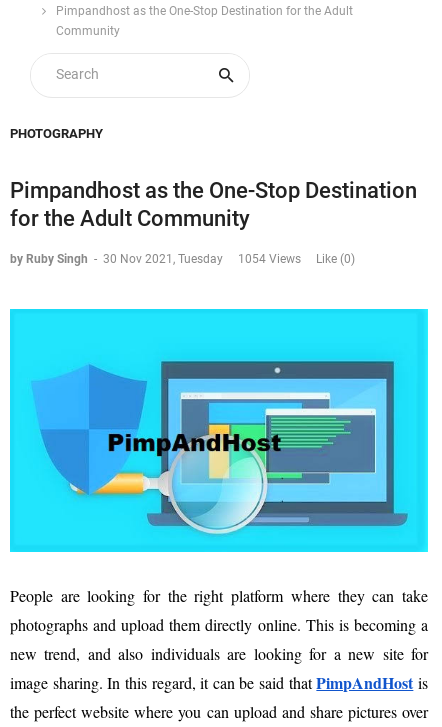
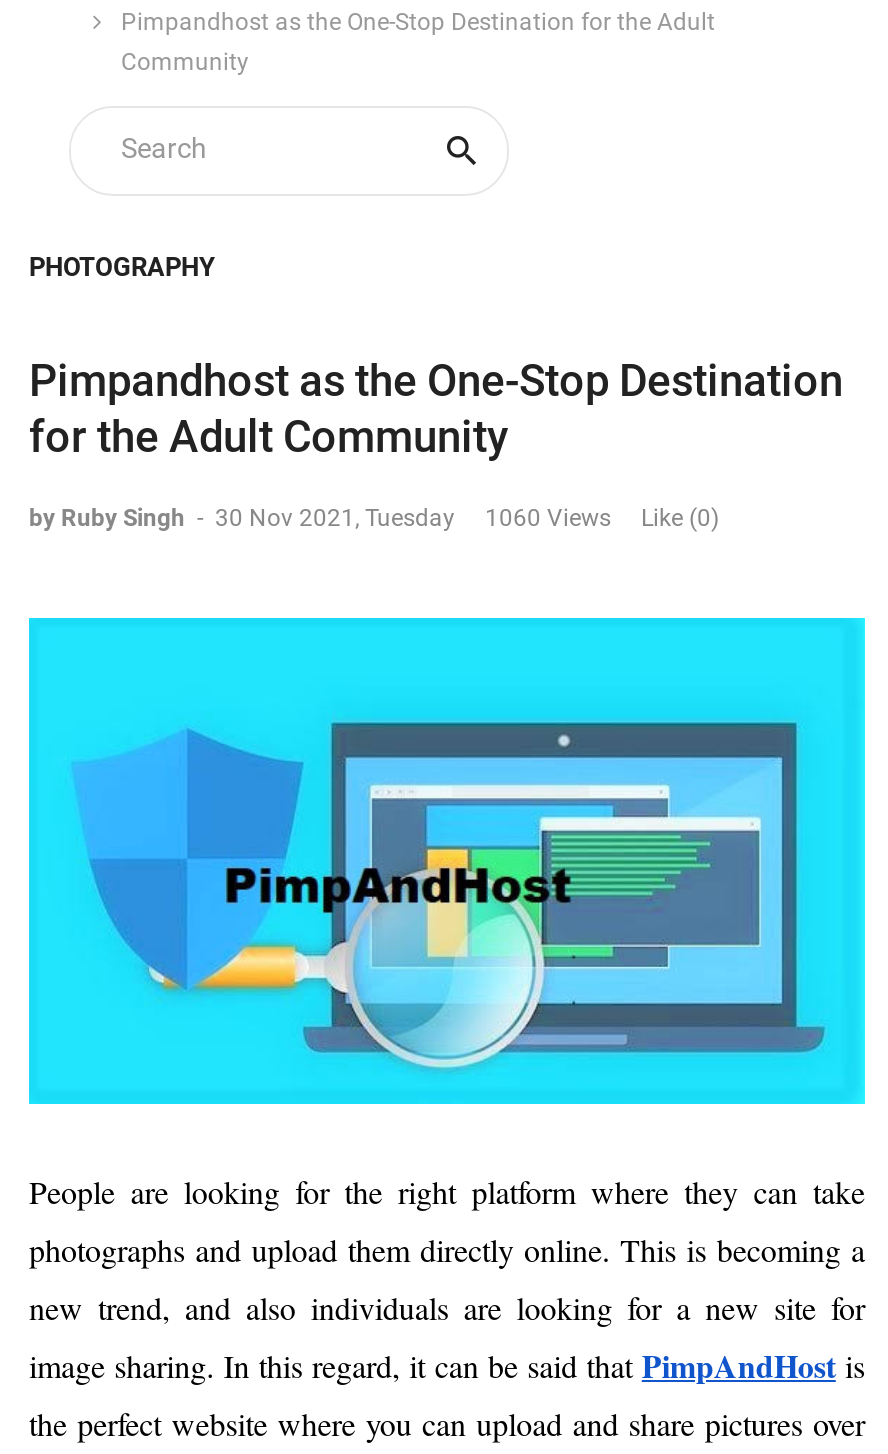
[10,252,355,266] by Ruby Singh - 30 Nov 2021, Tuesday 1054 Views Like (0) -> [29,504,719,532] by Ruby Singh - 30 Nov 2021, Tuesday 1060 Views Like (0)

